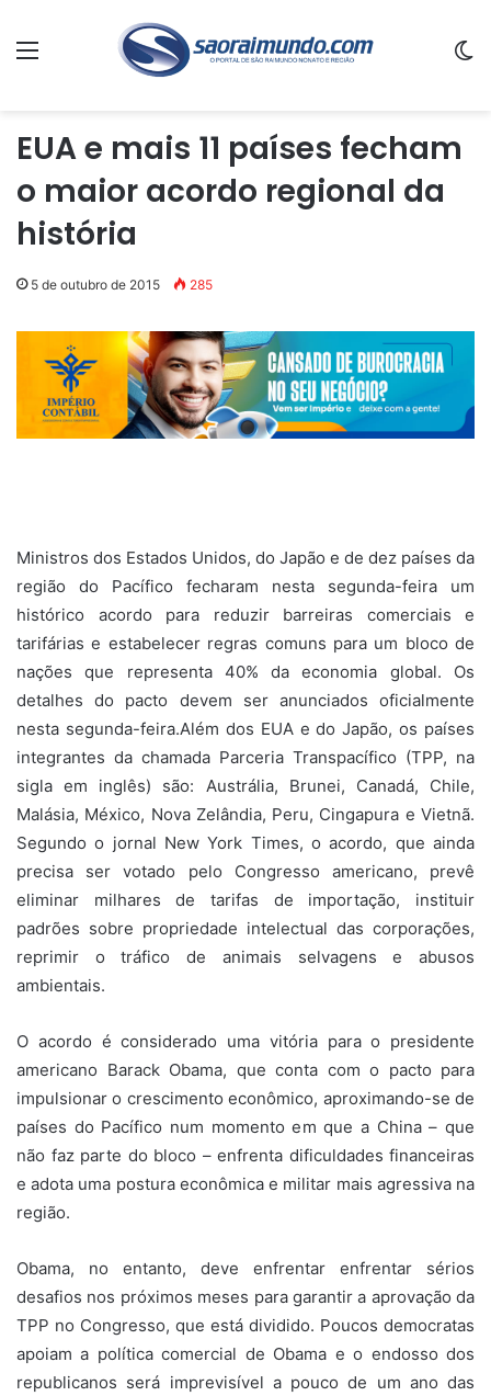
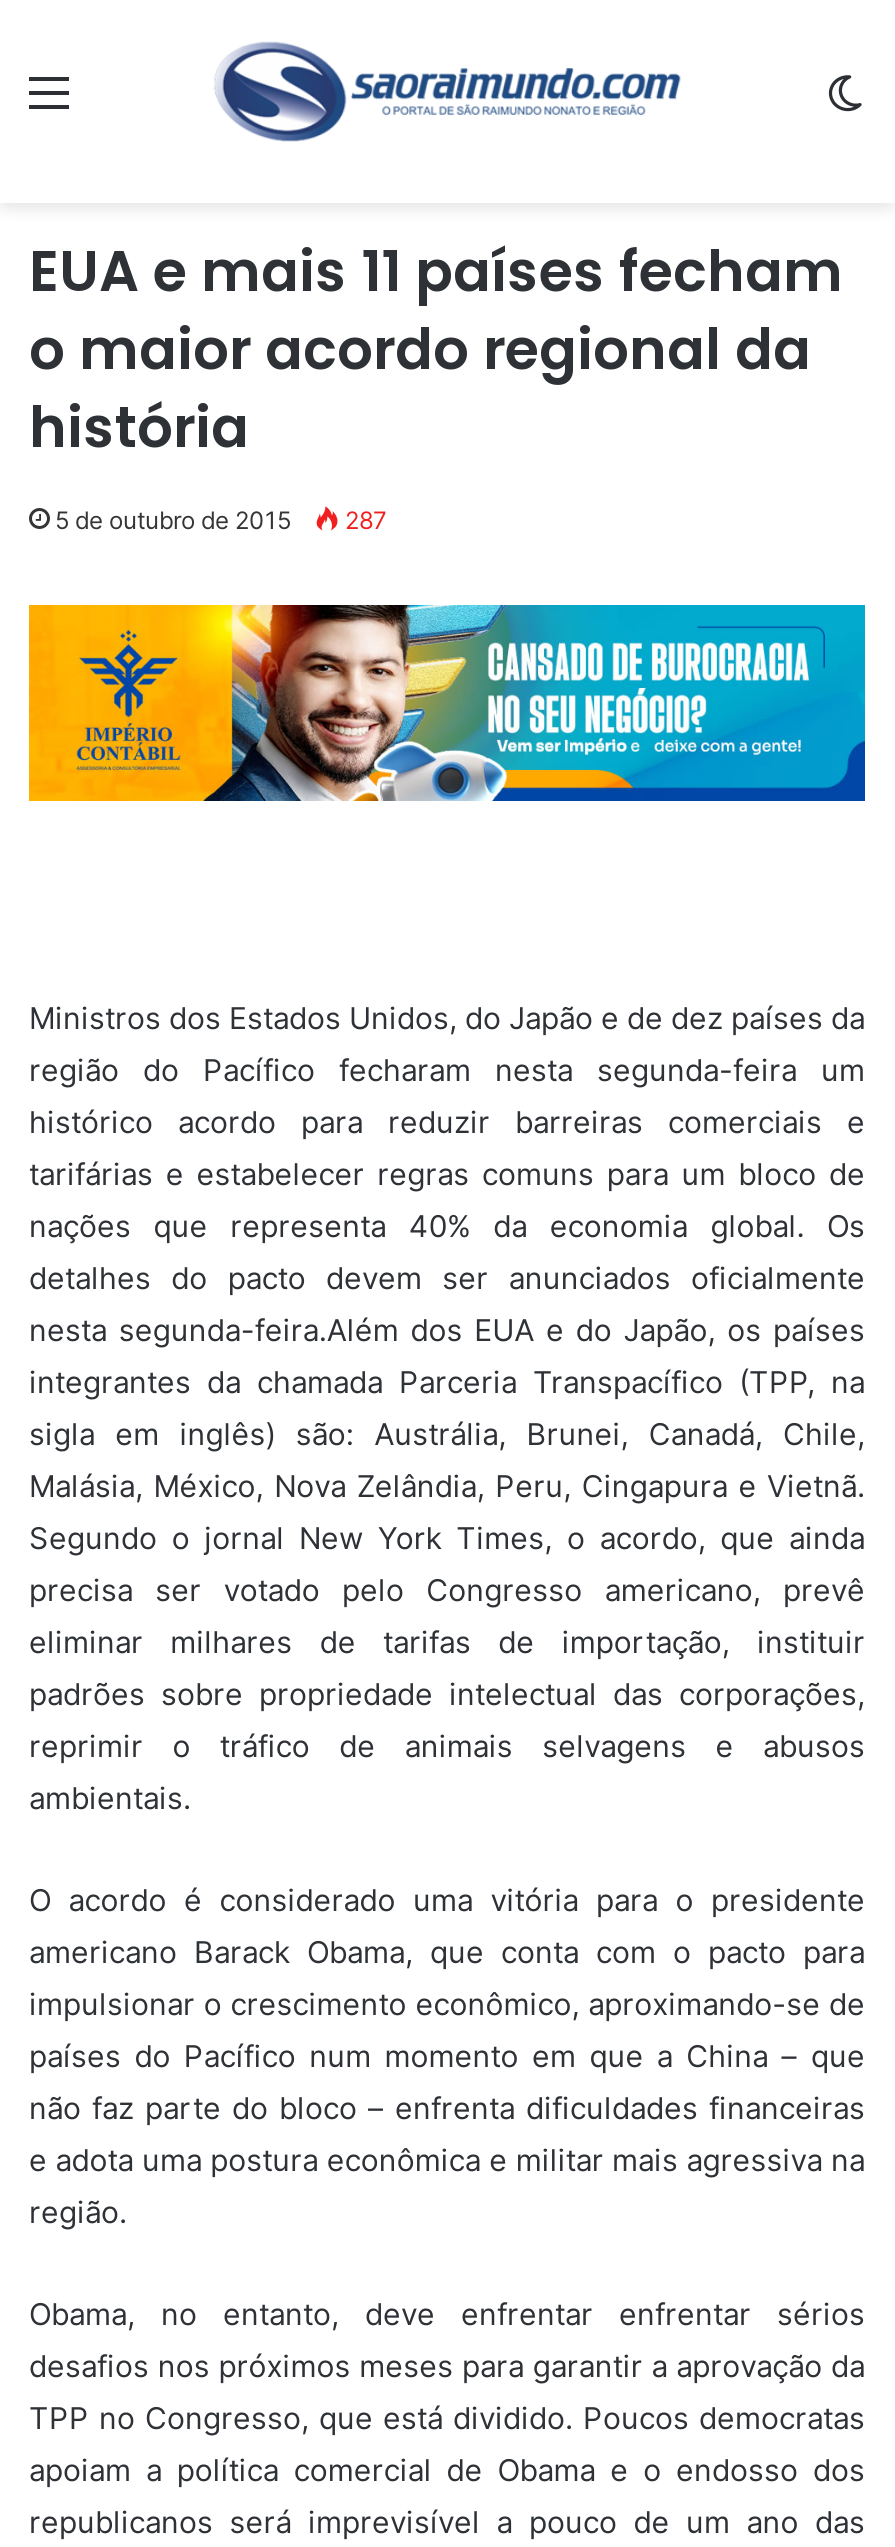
[31,277,213,293] 5 de outubro de 2015 285 -> [55,505,387,535] 5 de outubro de 2015 287

